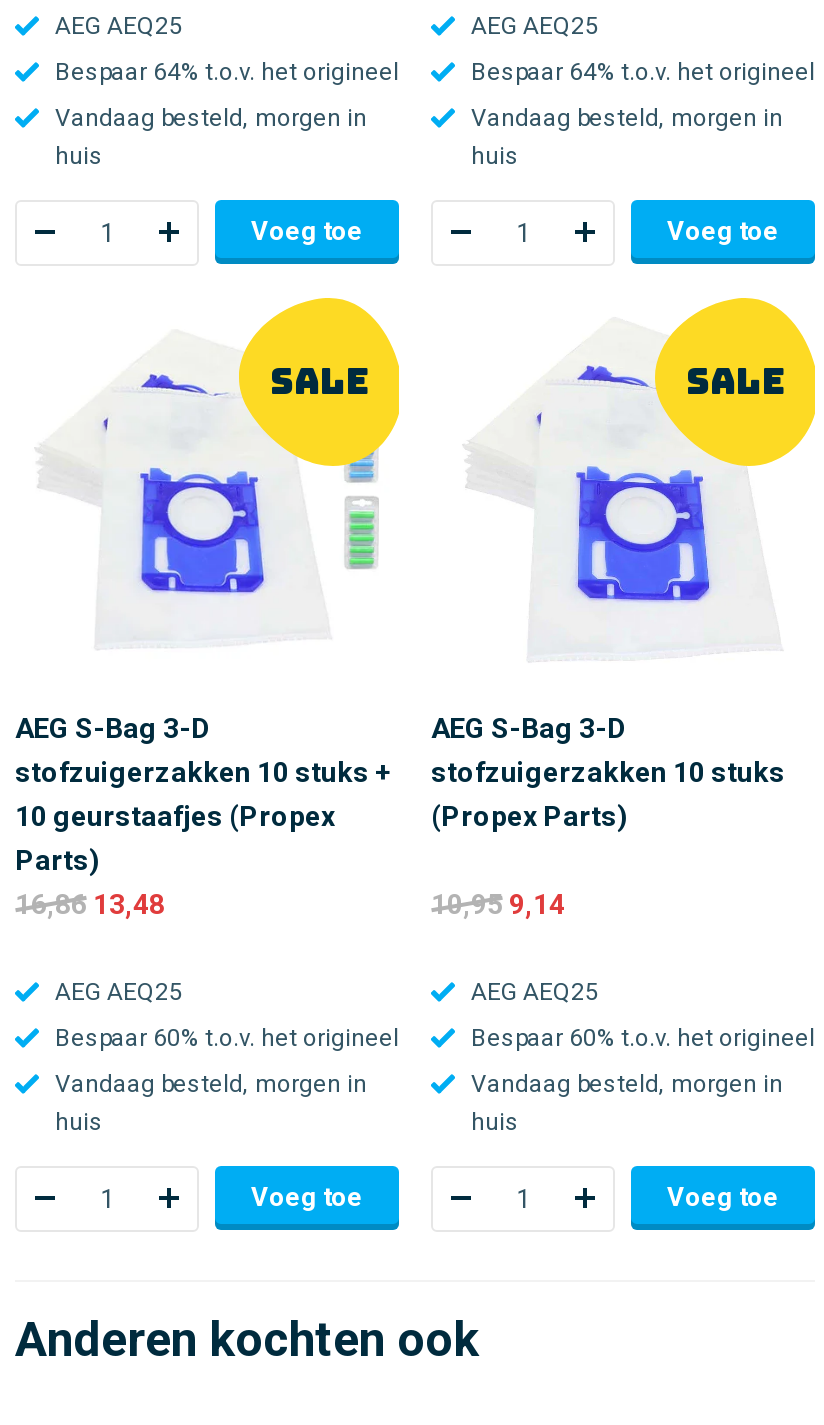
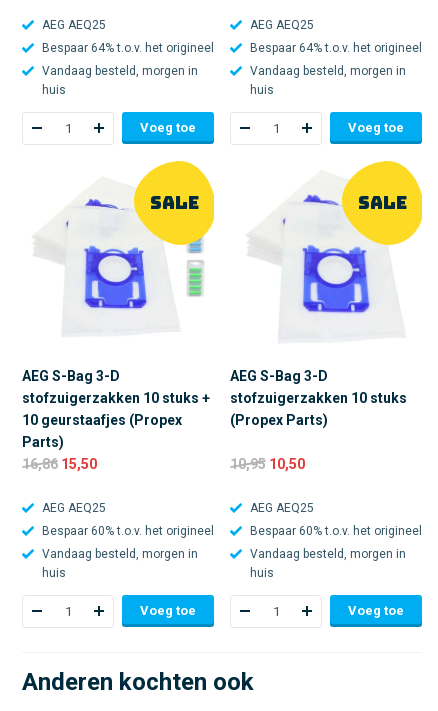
[15,888,165,920] 16,86 13,48 -> [22,456,97,472] 16,86 15,50
[431,888,565,920] 10,95 9,14 -> [230,456,305,472] 10,95 10,50

